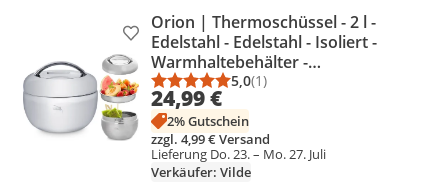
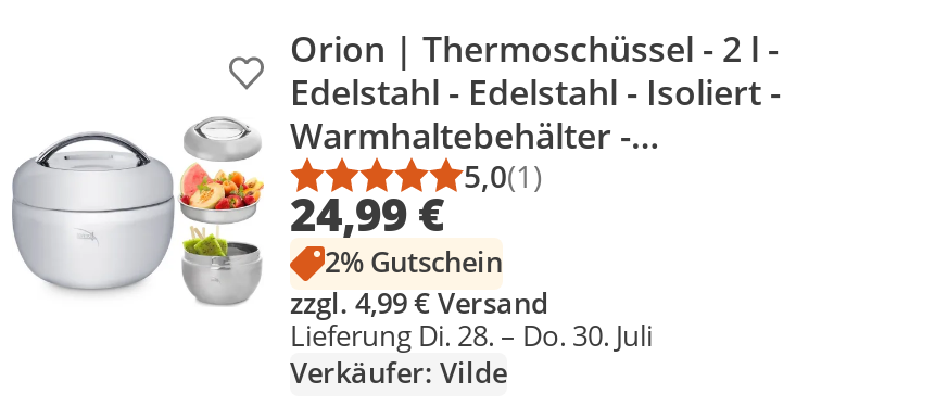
[151,145,326,163] Lieferung Do. 23. – Mo. 27. Juli -> [290,316,653,355] Lieferung Di. 28. – Do. 30. Juli

